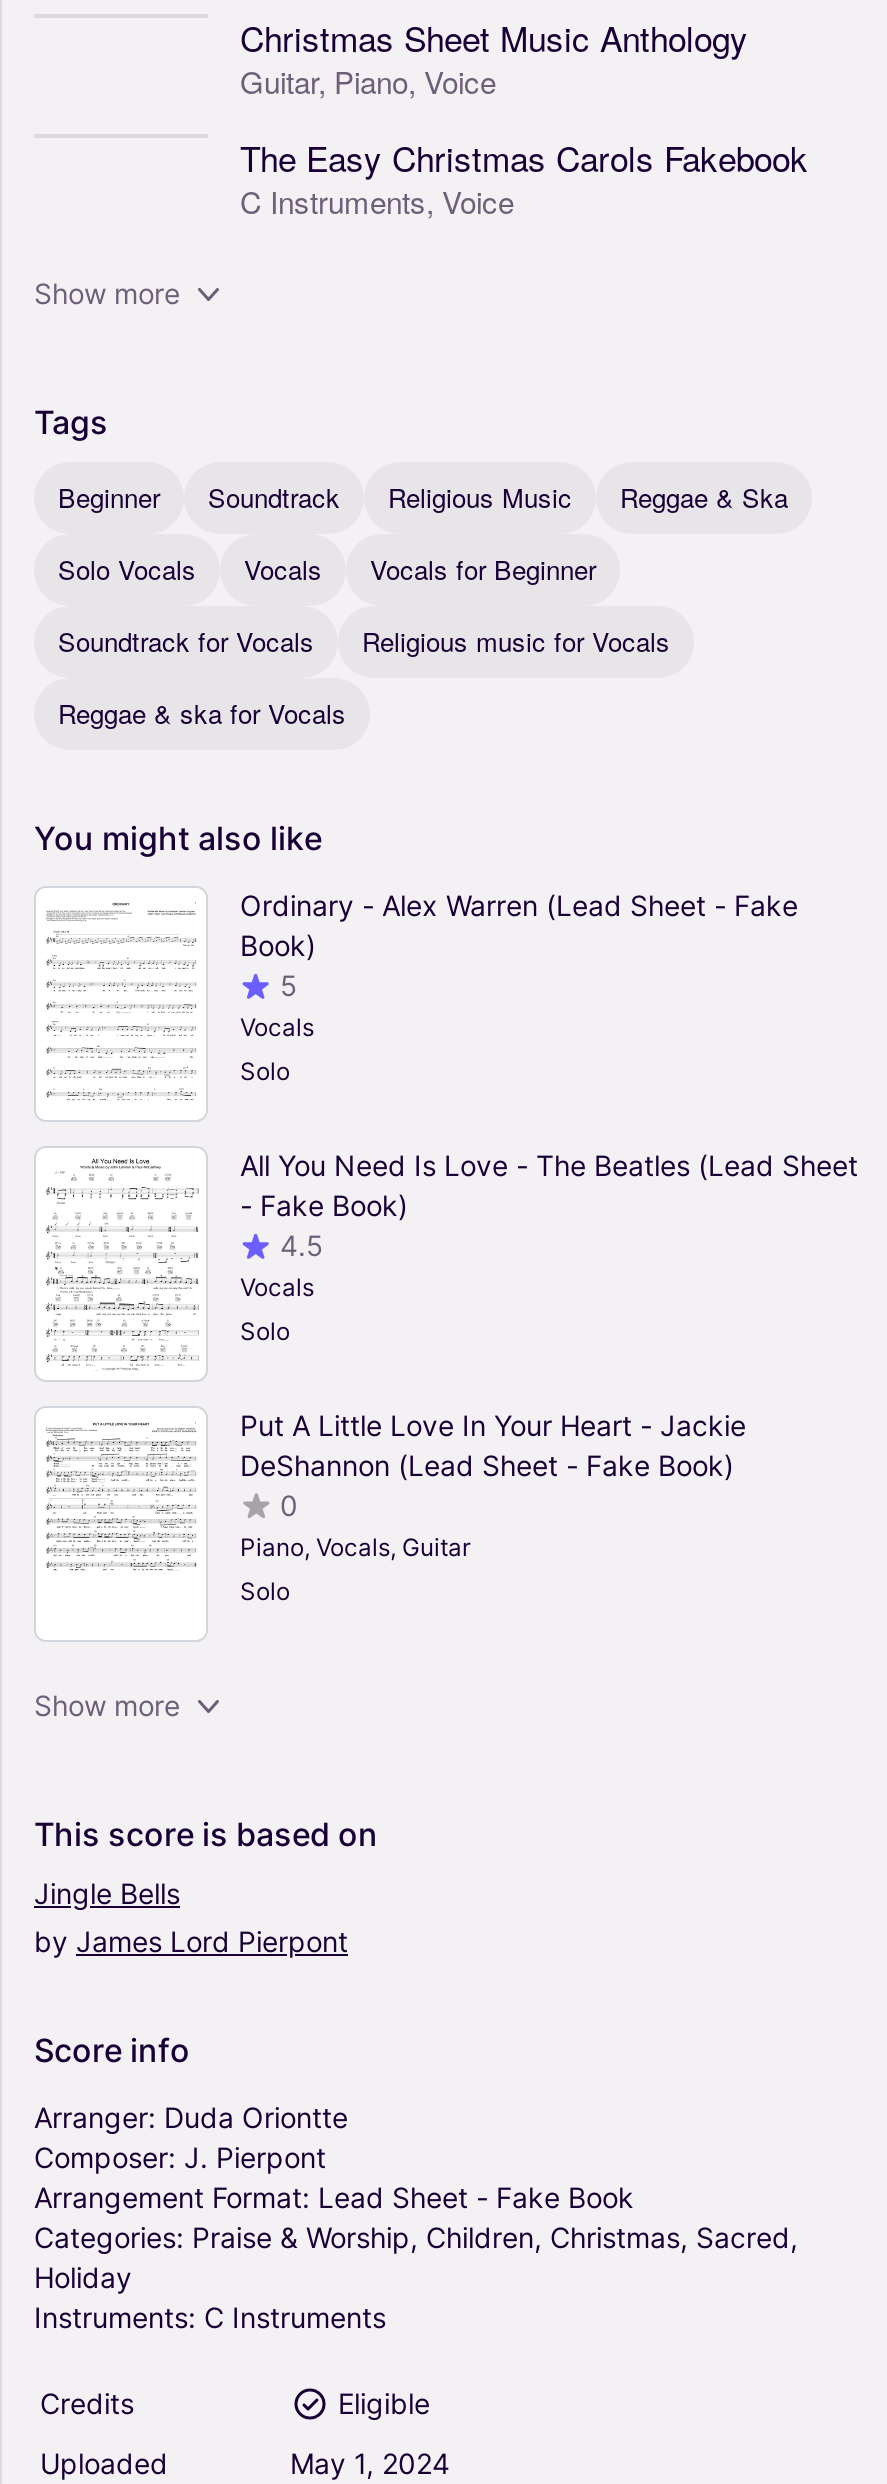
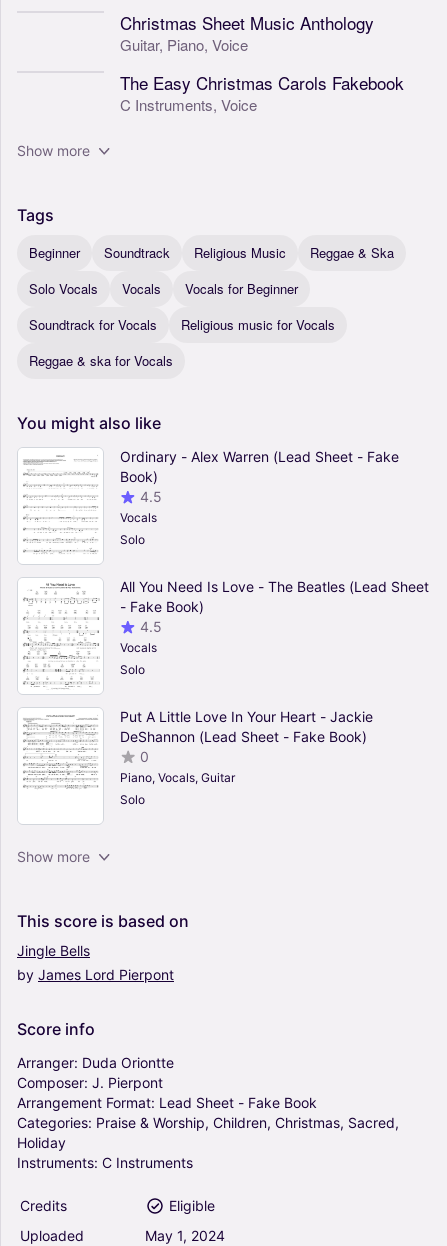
[280,967,298,1001] 5 -> [140,487,162,504] 4.5

